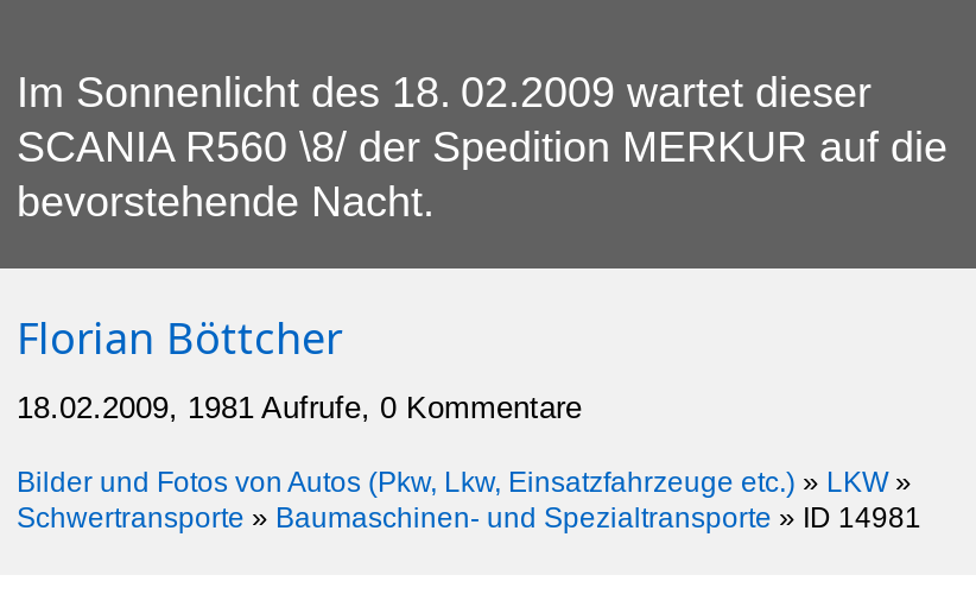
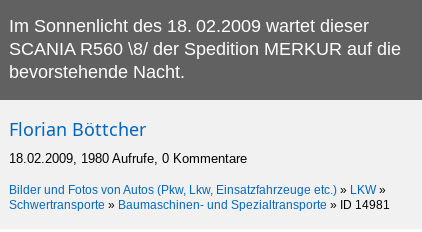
[17,390,582,426] 18.02.2009, 1981 Aufrufe, 0 Kommentare -> [9,151,247,166] 18.02.2009, 1980 Aufrufe, 0 Kommentare

